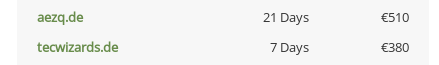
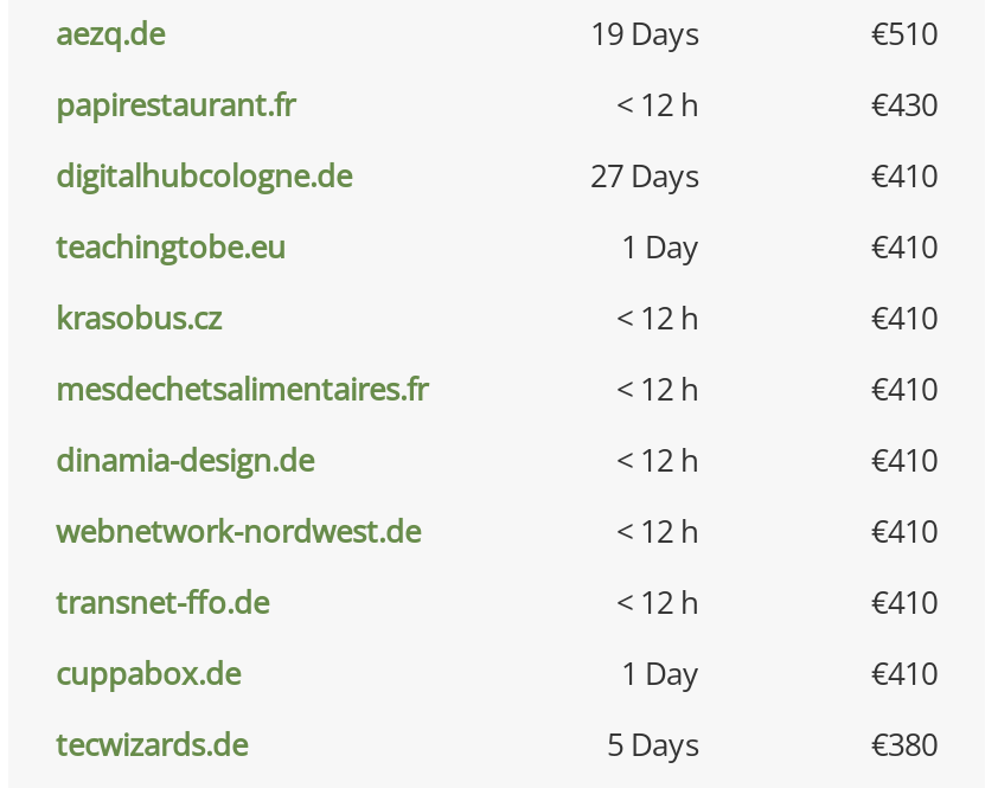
[262,8,308,26] 21 Days -> [590,12,699,55] 19 Days
none -> [56,83,938,695] papirestaurant.fr | < 12 h | €430 | digitalhubcologne.de | 27 Days | €410 | teachingtobe.eu | 1 Day | €410 | krasobus.cz | < 12 h | €410 | mesdechetsalimentaires.fr | < 12 h | €410 | dinamia-design.de | < 12 h | €410 | webnetwork-nordwest.de | < 12 h | €410 | transnet-ffo.de | < 12 h | €410 | cuppabox.de | 1 Day | €410
[269,38,308,56] 7 Days -> [607,723,699,766] 5 Days

